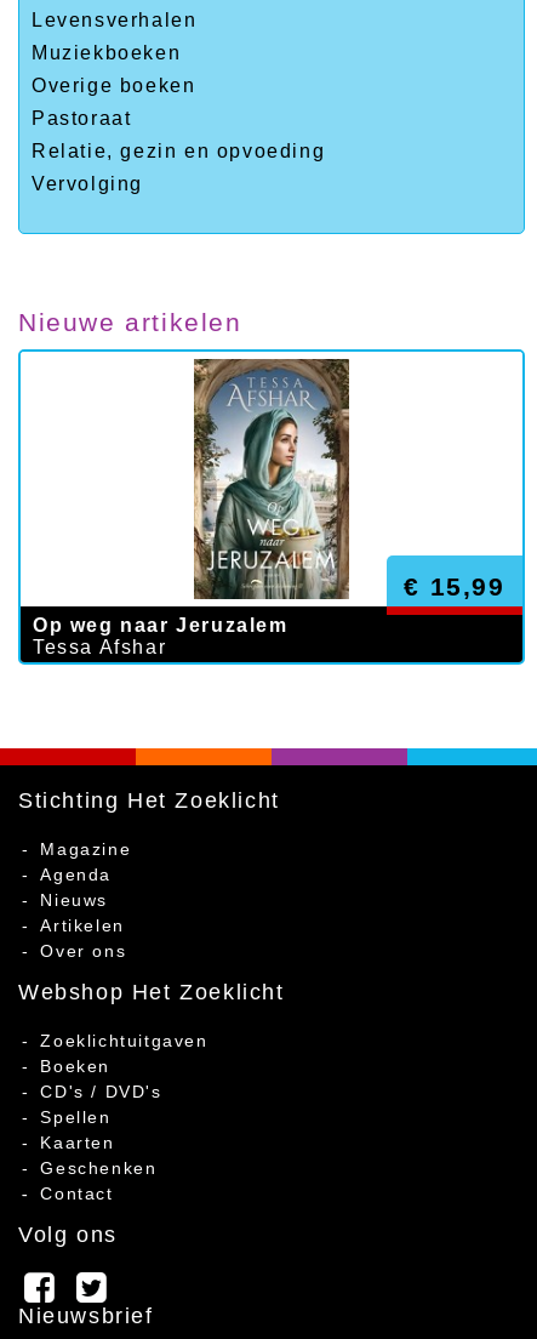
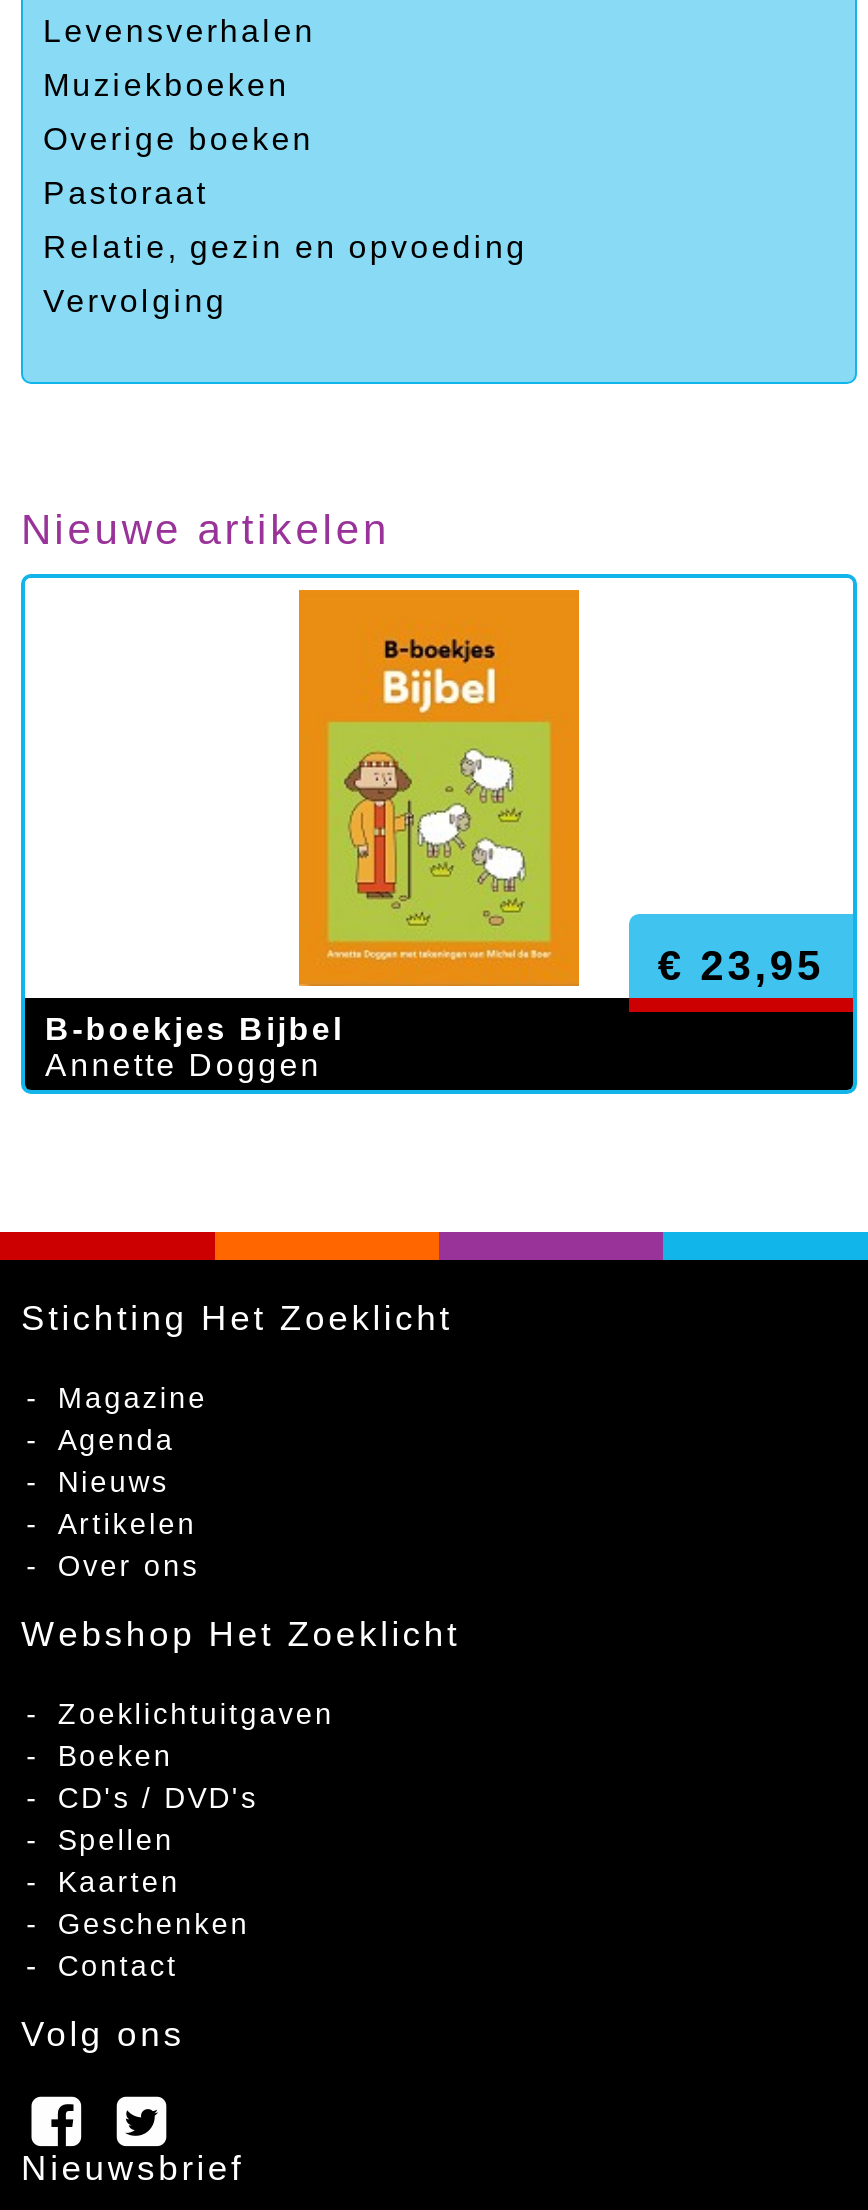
[33,358,356,657] [image] | Op weg naar Jeruzalem | Tessa Afshar -> [45,588,581,1081] [image] | B-boekjes Bijbel | Annette Doggen
[404,572,505,600] € 15,99 -> [658,941,824,987] € 23,95

